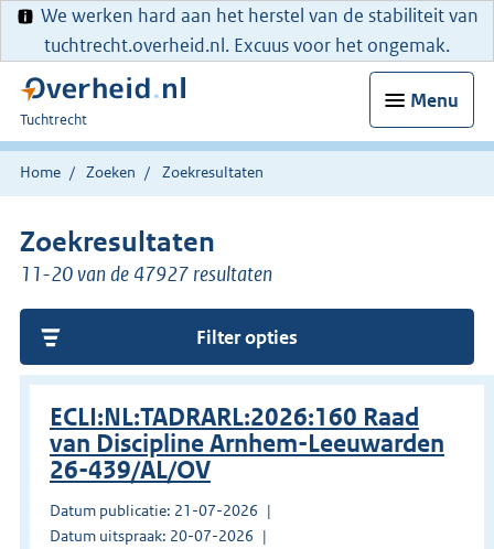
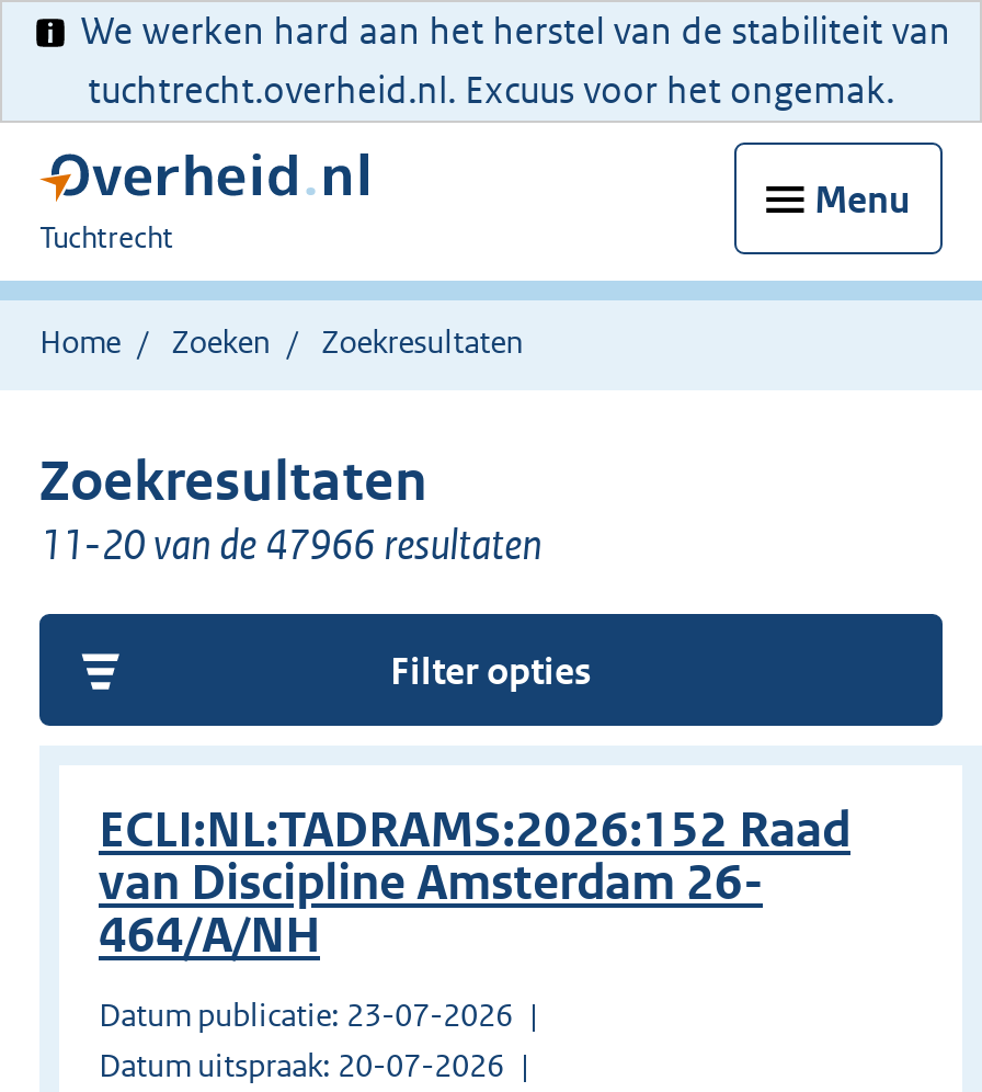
[20,261,272,287] 11-20 van de 47927 resultaten -> [39,520,541,570] 11-20 van de 47966 resultaten
[50,402,444,485] ECLI:NL:TADRARL:2026:160 Raad | van Discipline Arnhem-Leeuwarden | 26-439/AL/OV -> [99,799,850,964] ECLI:NL:TADRAMS:2026:152 Raad | van Discipline Amsterdam 26- | 464/A/NH
[50,500,258,520] Datum publicatie: 21-07-2026 -> [99,994,513,1034] Datum publicatie: 23-07-2026

